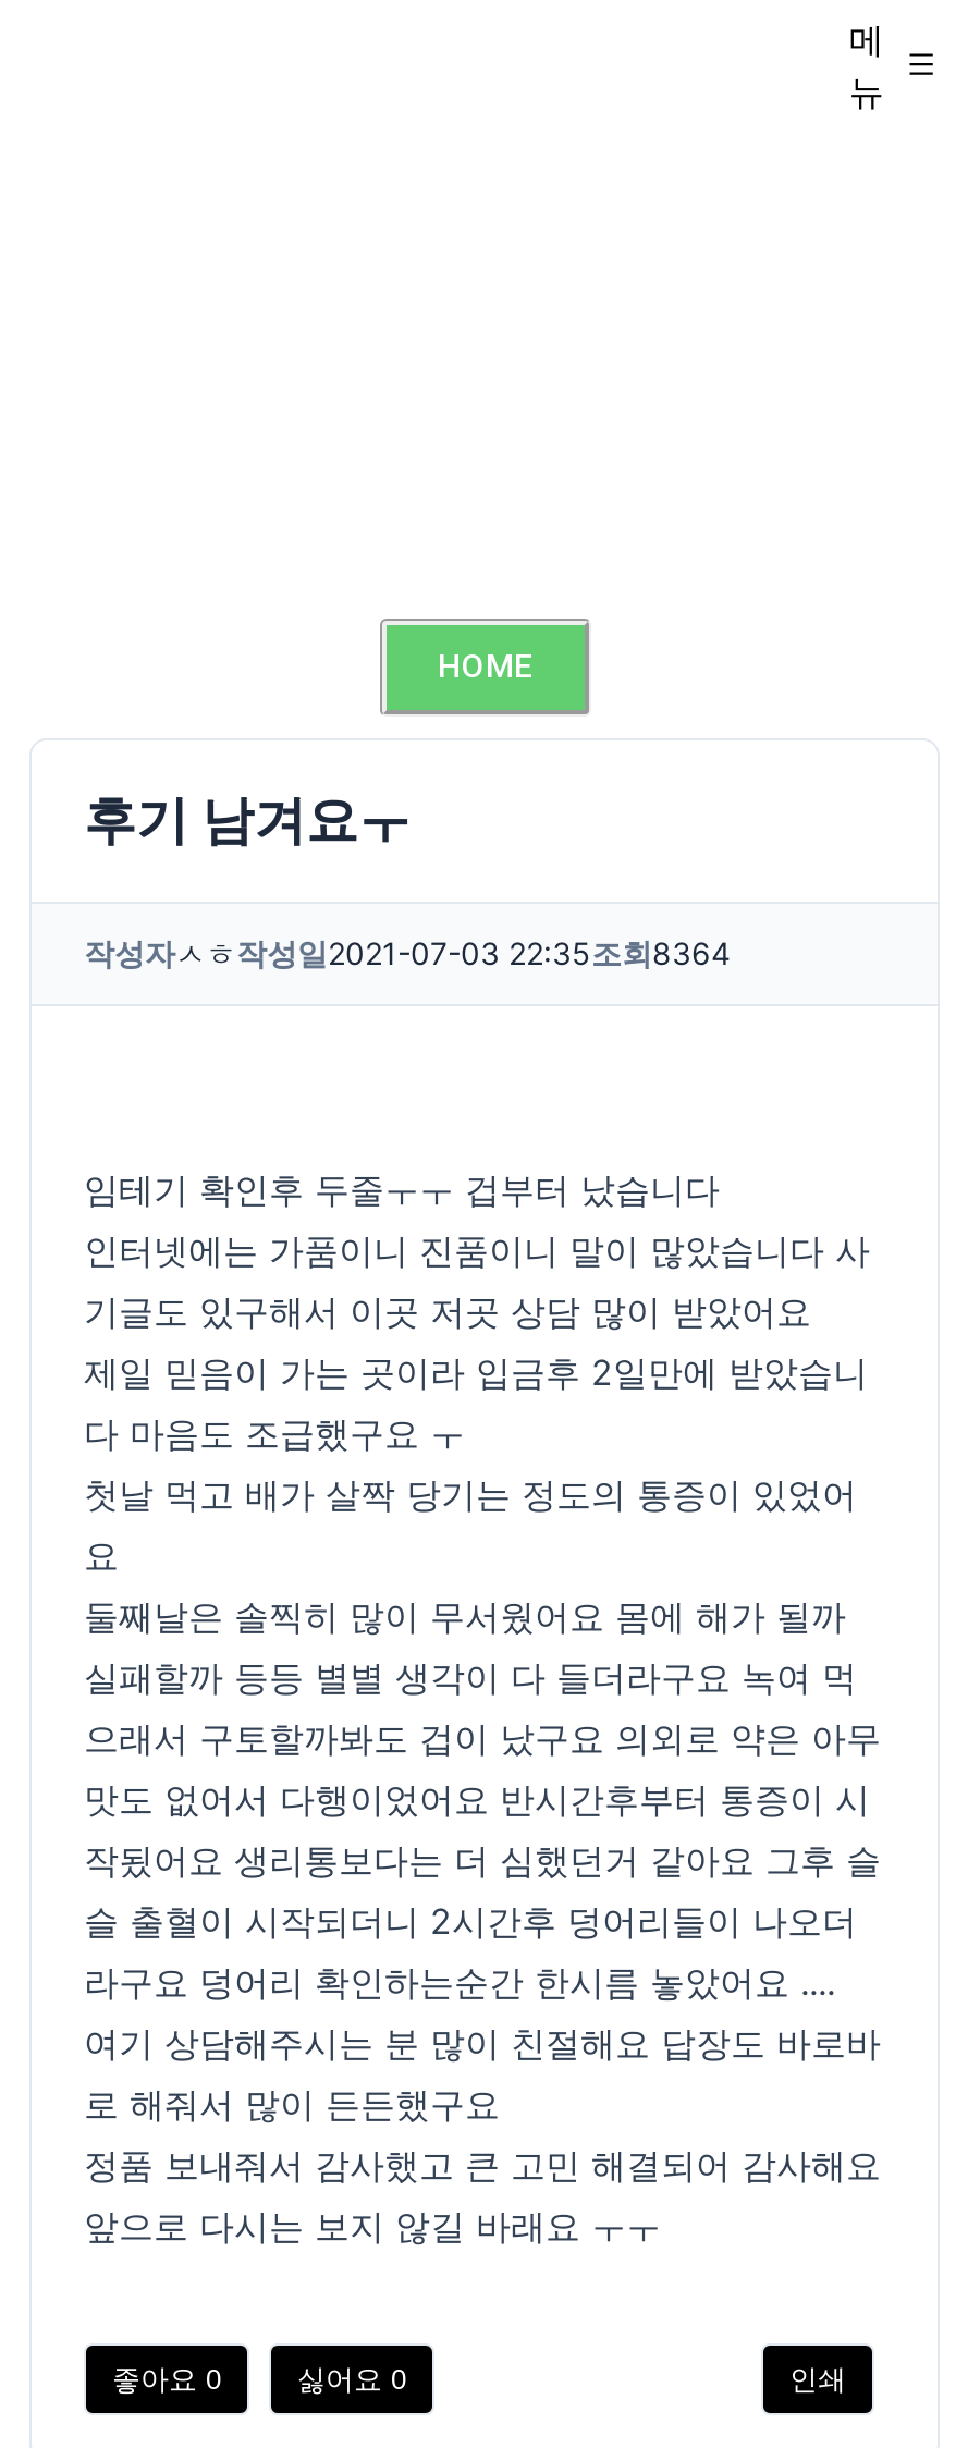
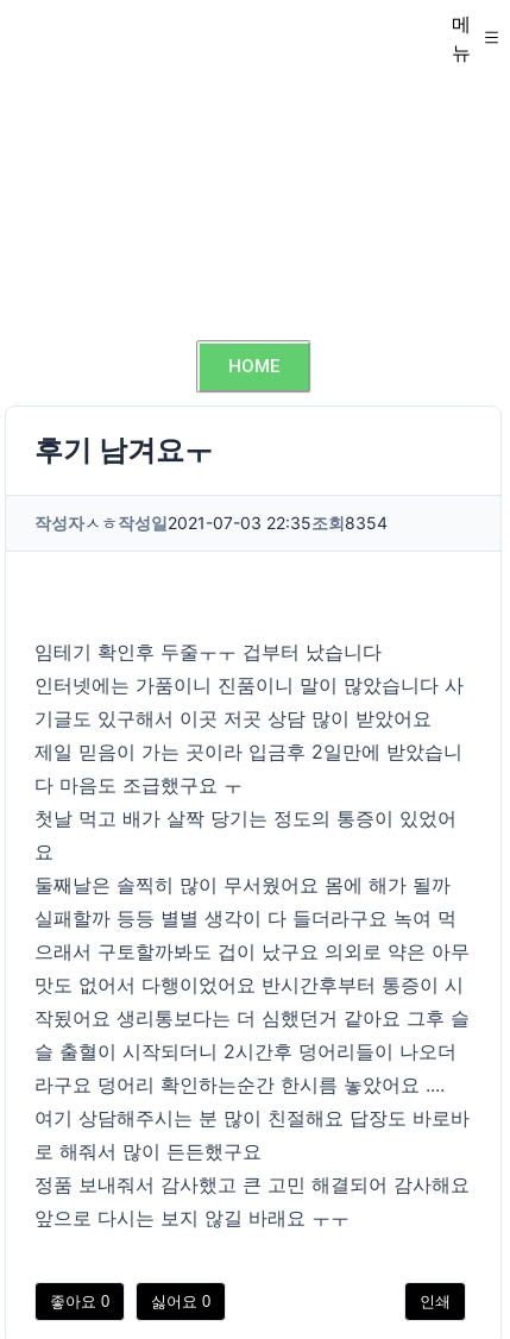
[84,933,731,970] 작성자ㅅㅎ 작성일2021-07-03 22:35 조회8364 -> [34,512,388,532] 작성자ㅅㅎ 작성일2021-07-03 22:35 조회8354

